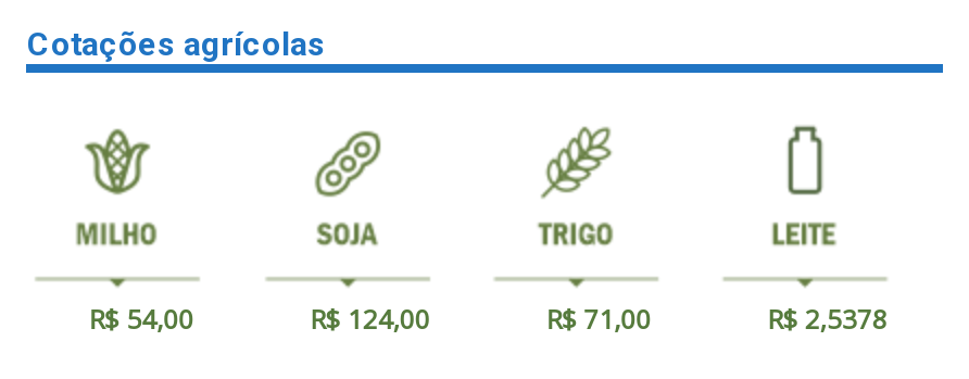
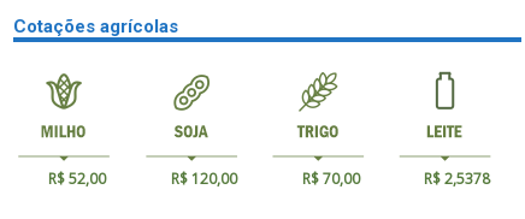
[89,300,194,337] R$ 54,00 -> [48,168,106,189] R$ 52,00
[310,300,430,337] R$ 124,00 -> [171,168,237,189] R$ 120,00
[547,300,651,337] R$ 71,00 -> [302,168,360,189] R$ 70,00

